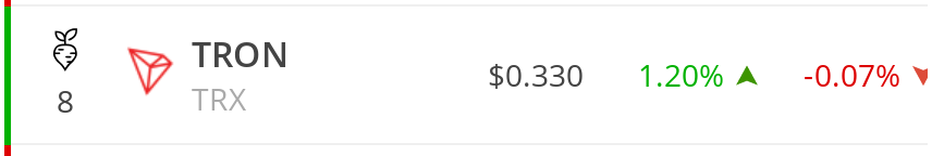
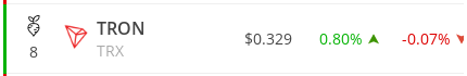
[488,54,584,95] $0.330 -> [244,28,292,49] $0.329
[638,54,734,95] 1.20% -> [319,28,367,49] 0.80%

